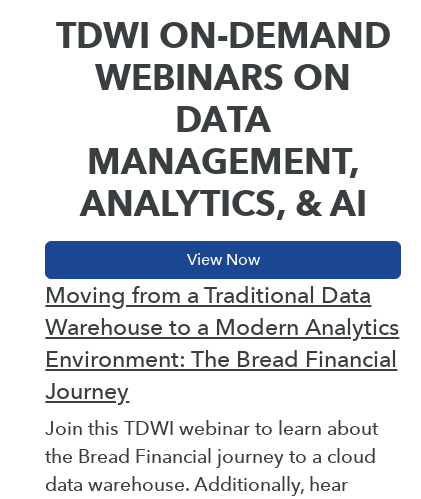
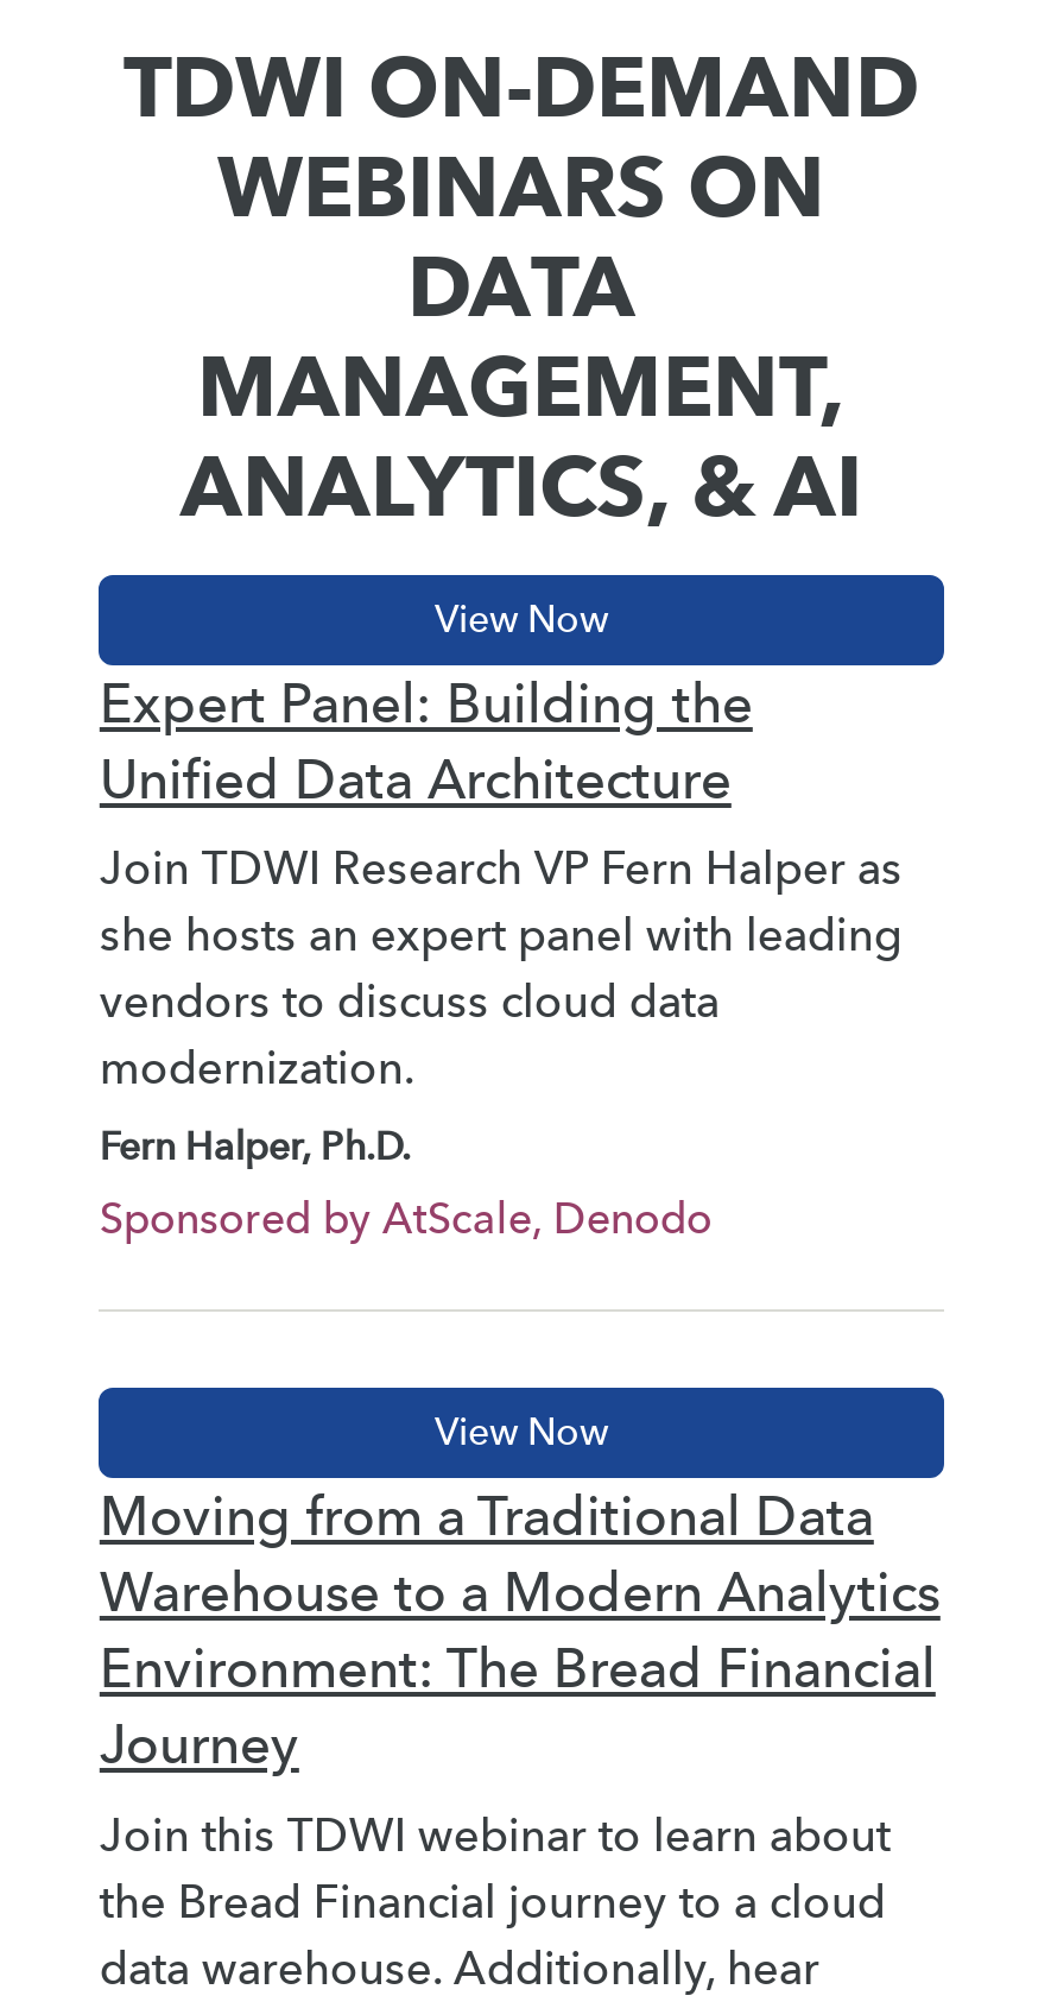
none -> [100,669,902,1245] Expert Panel: Building the | Unified Data Architecture | Join TDWI Research VP Fern Halper as | she hosts an expert panel with leading | vendors to discuss cloud data | modernization. | Fern Halper, Ph.D. | Sponsored by AtScale, Denodo

